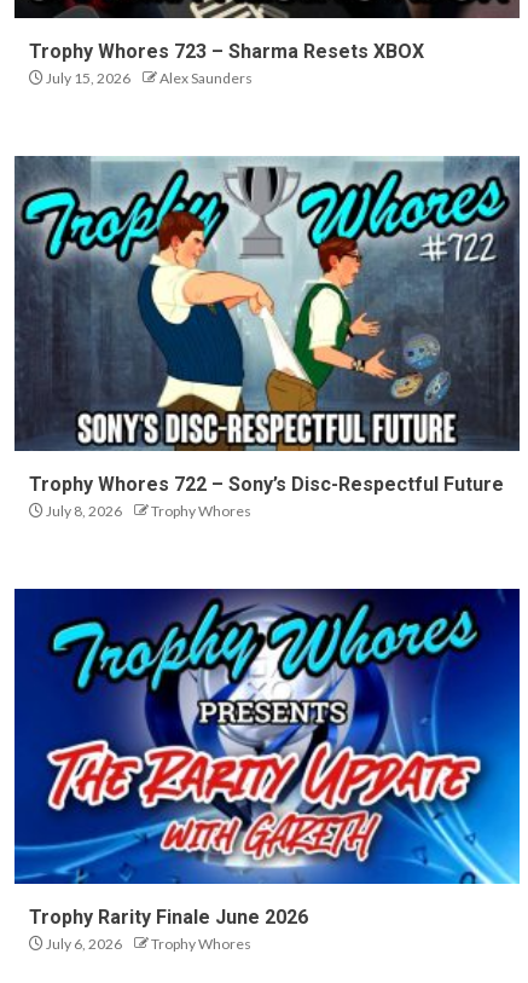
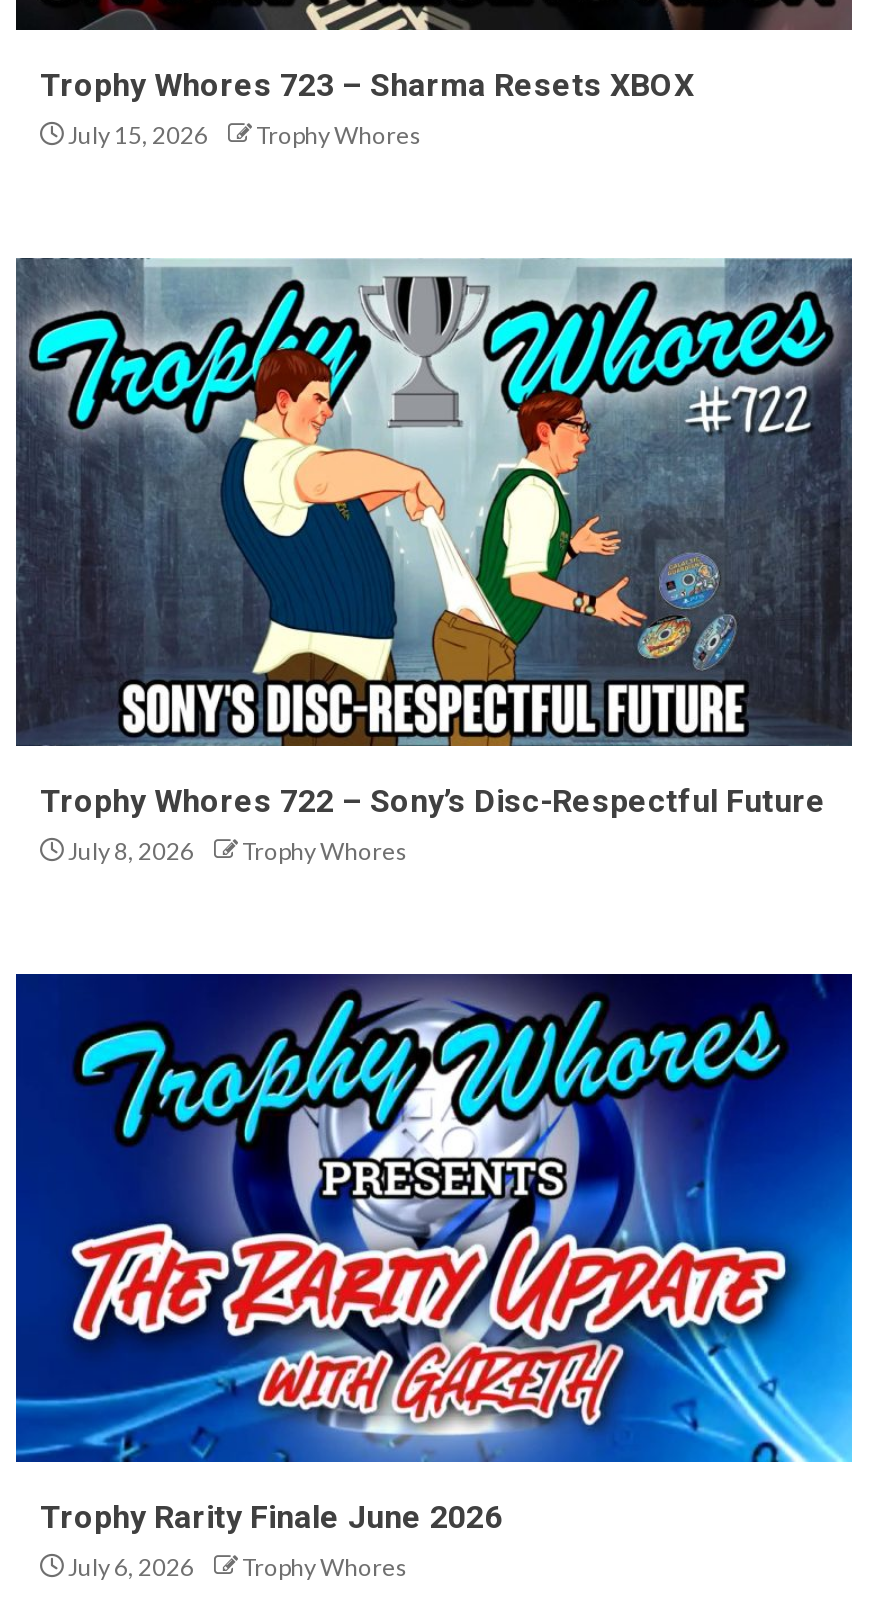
[159,69,253,87] Alex Saunders -> [256,120,422,150] Trophy Whores

